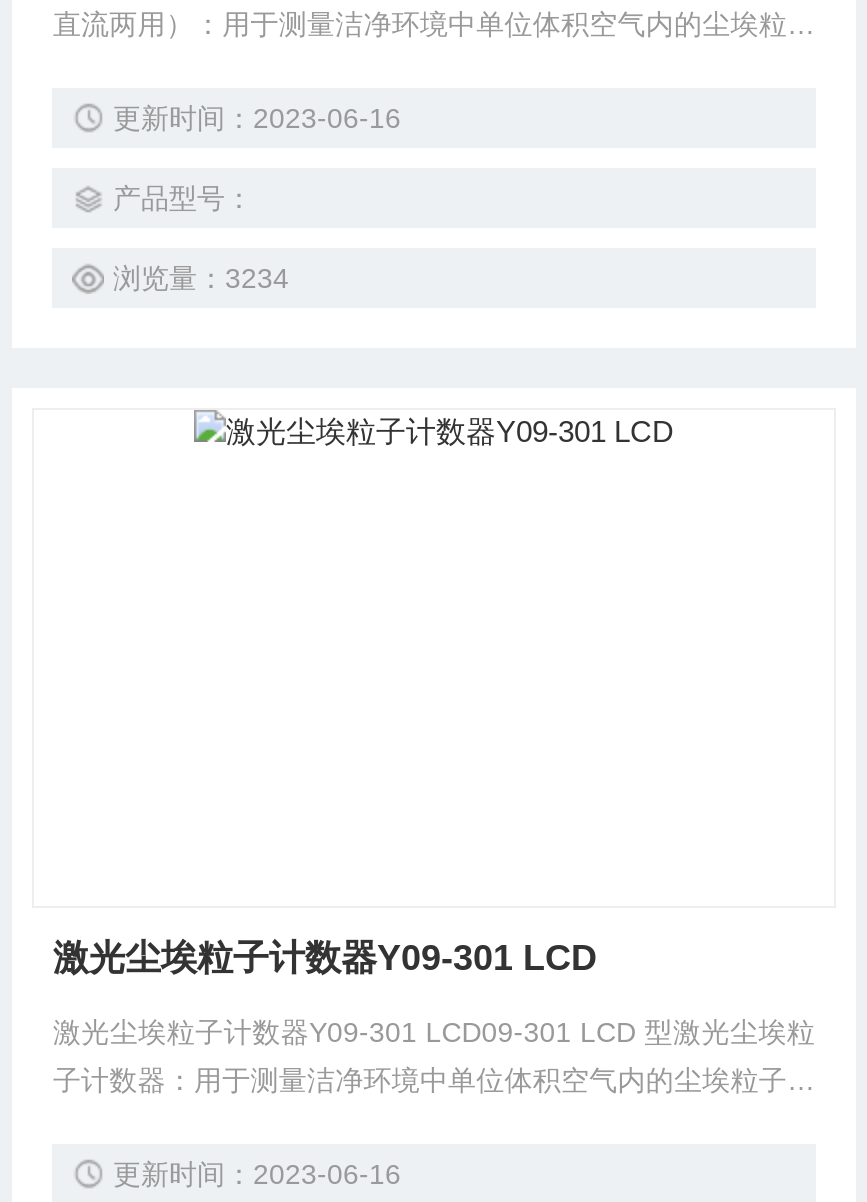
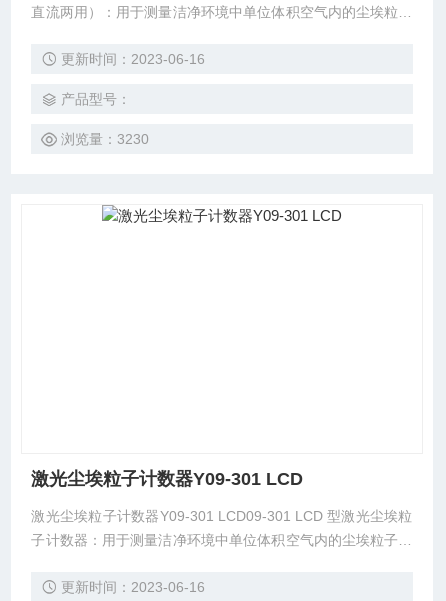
[113,262,289,294] 浏览量：3234 -> [61,131,149,147] 浏览量：3230

